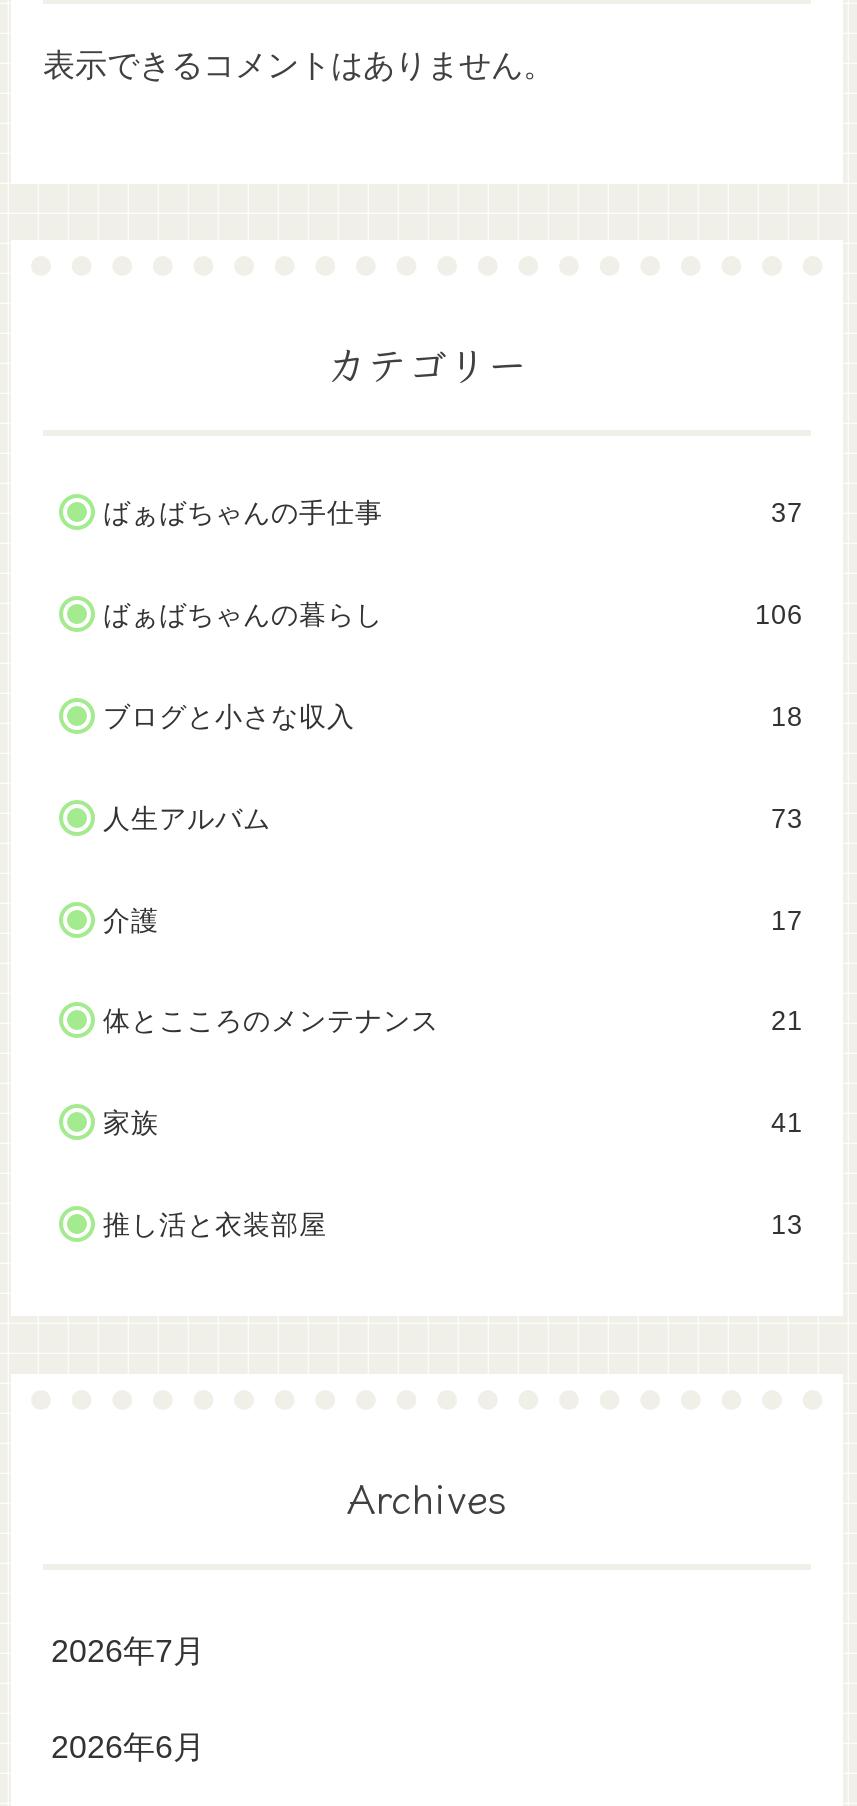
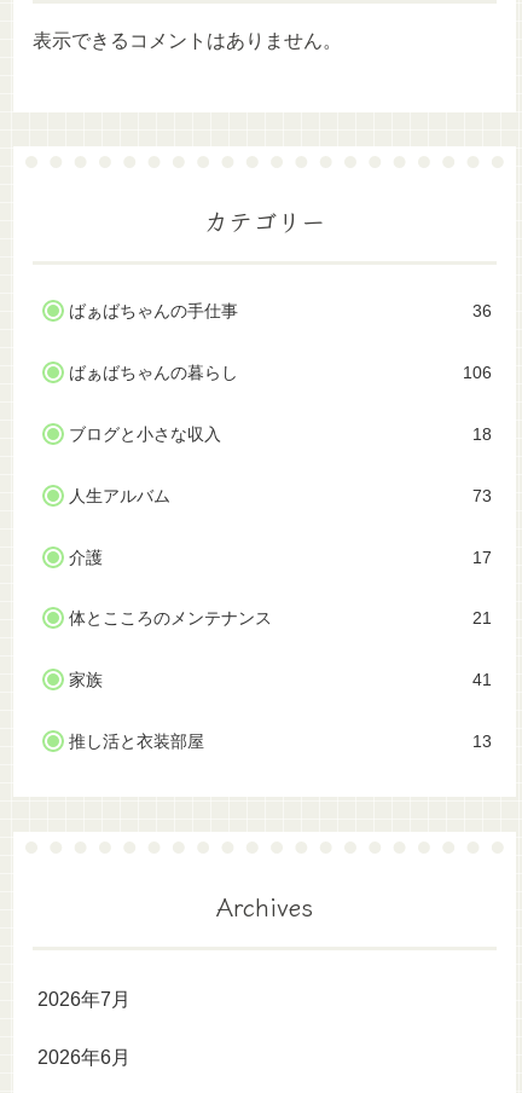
[771,499,803,529] 37 -> [472,303,492,321] 36

